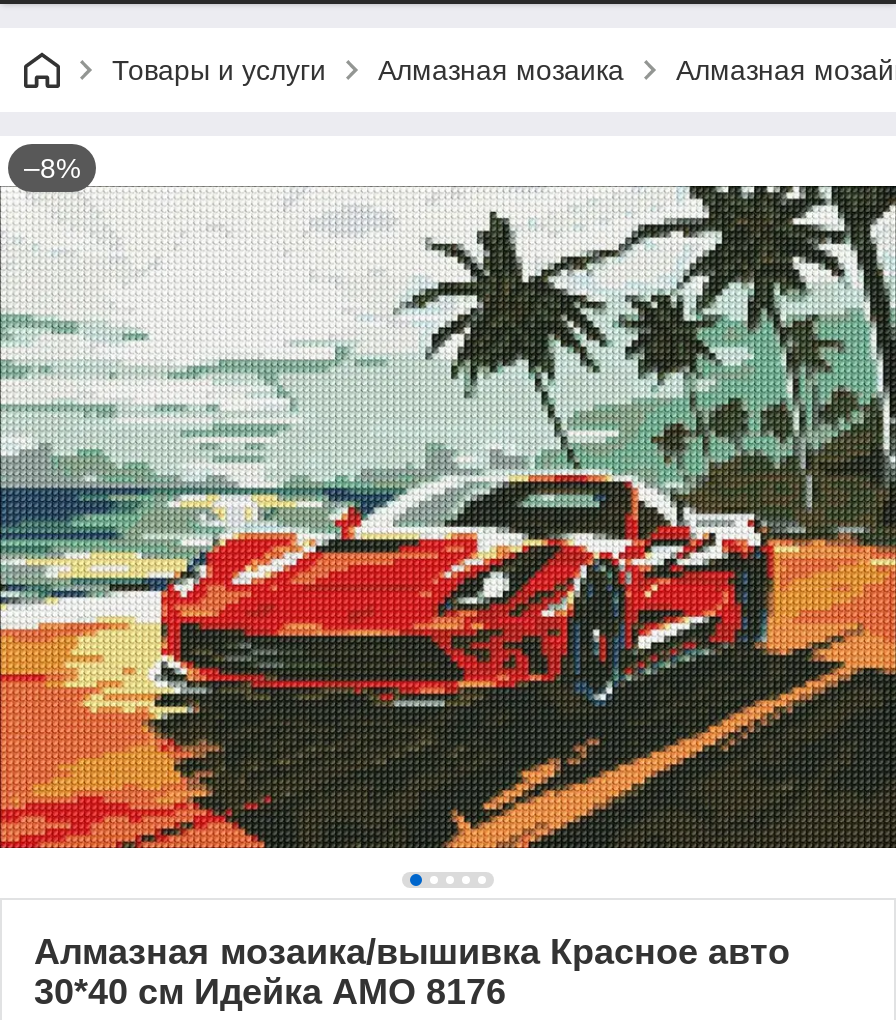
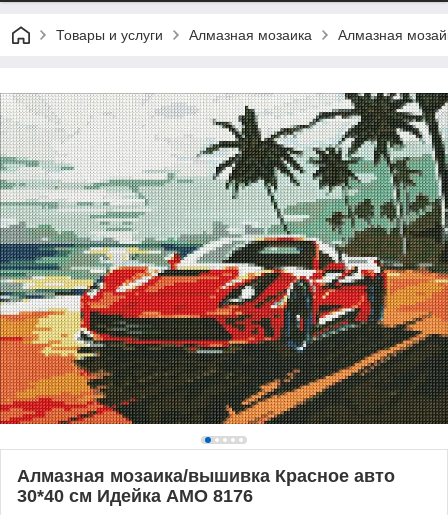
[24,152,80,184] –8% -> none

